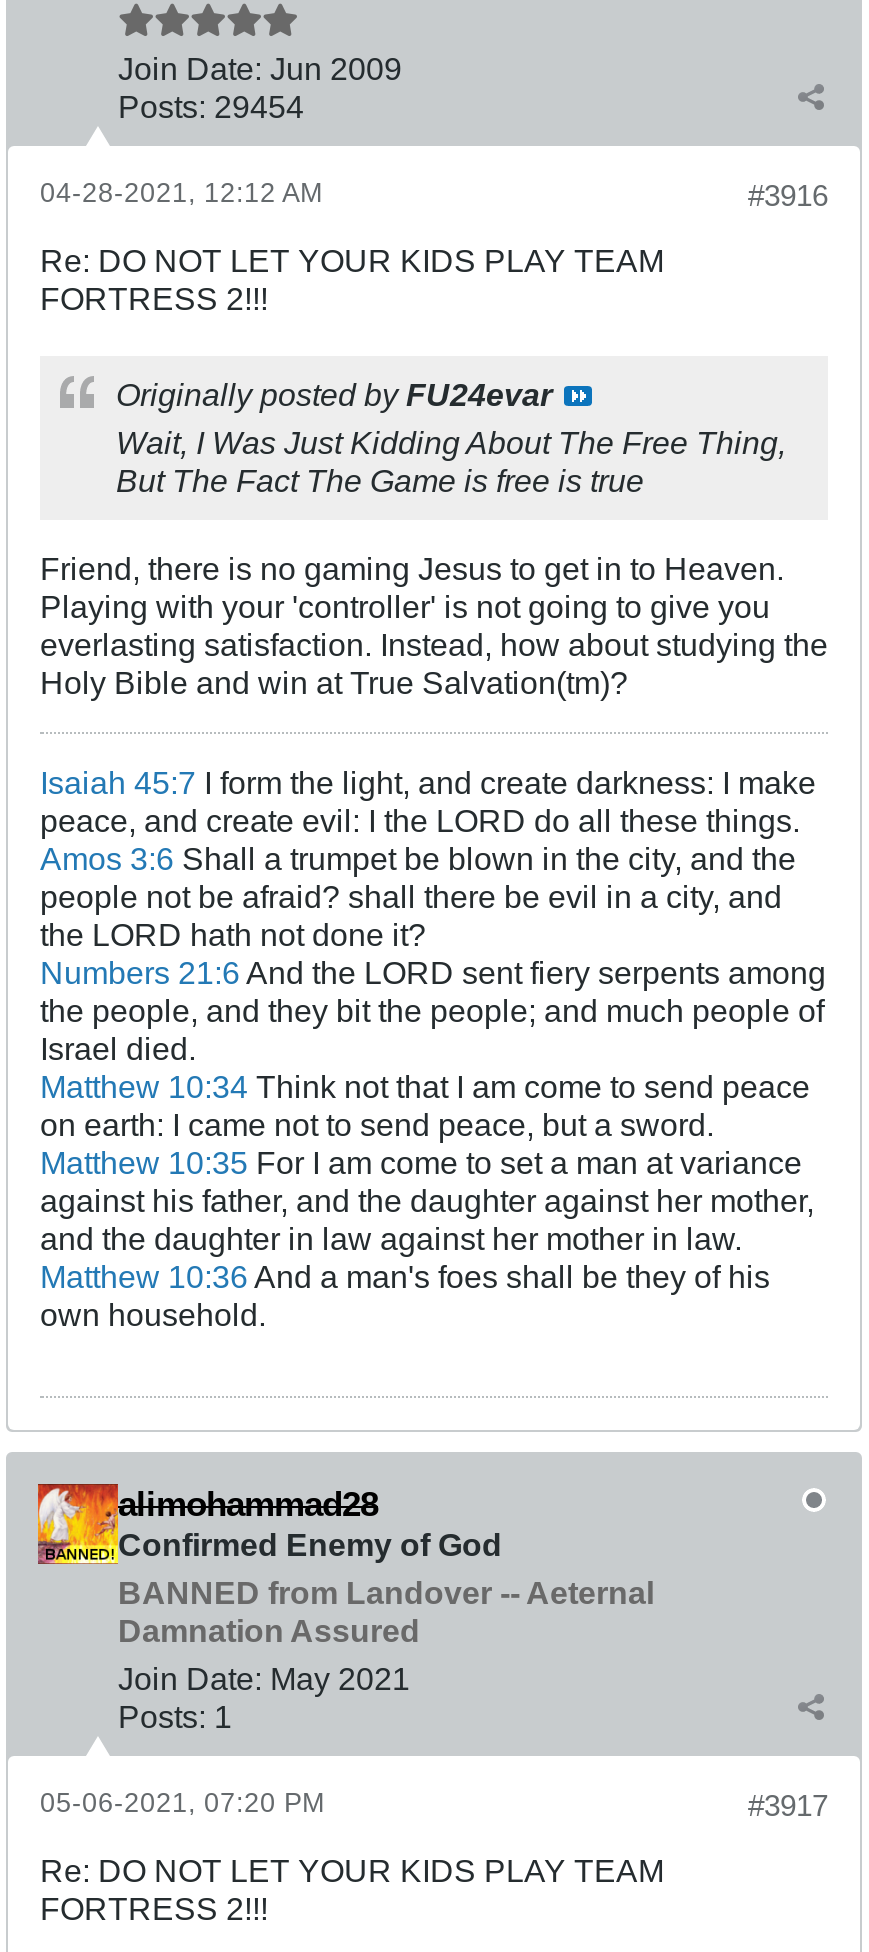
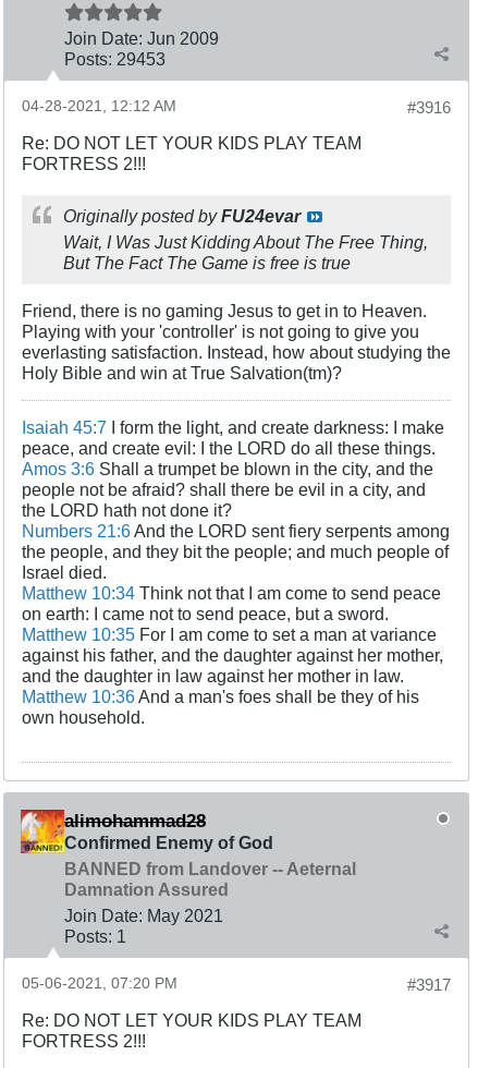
[118,89,304,125] Posts: 29454 -> [64,50,166,69] Posts: 29453

